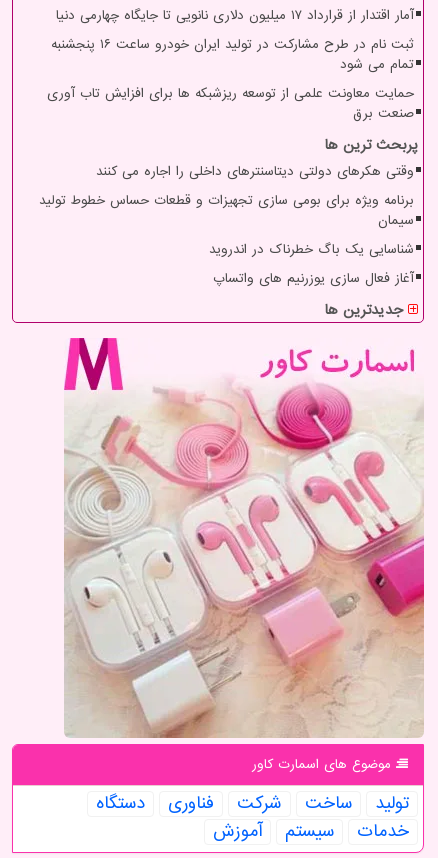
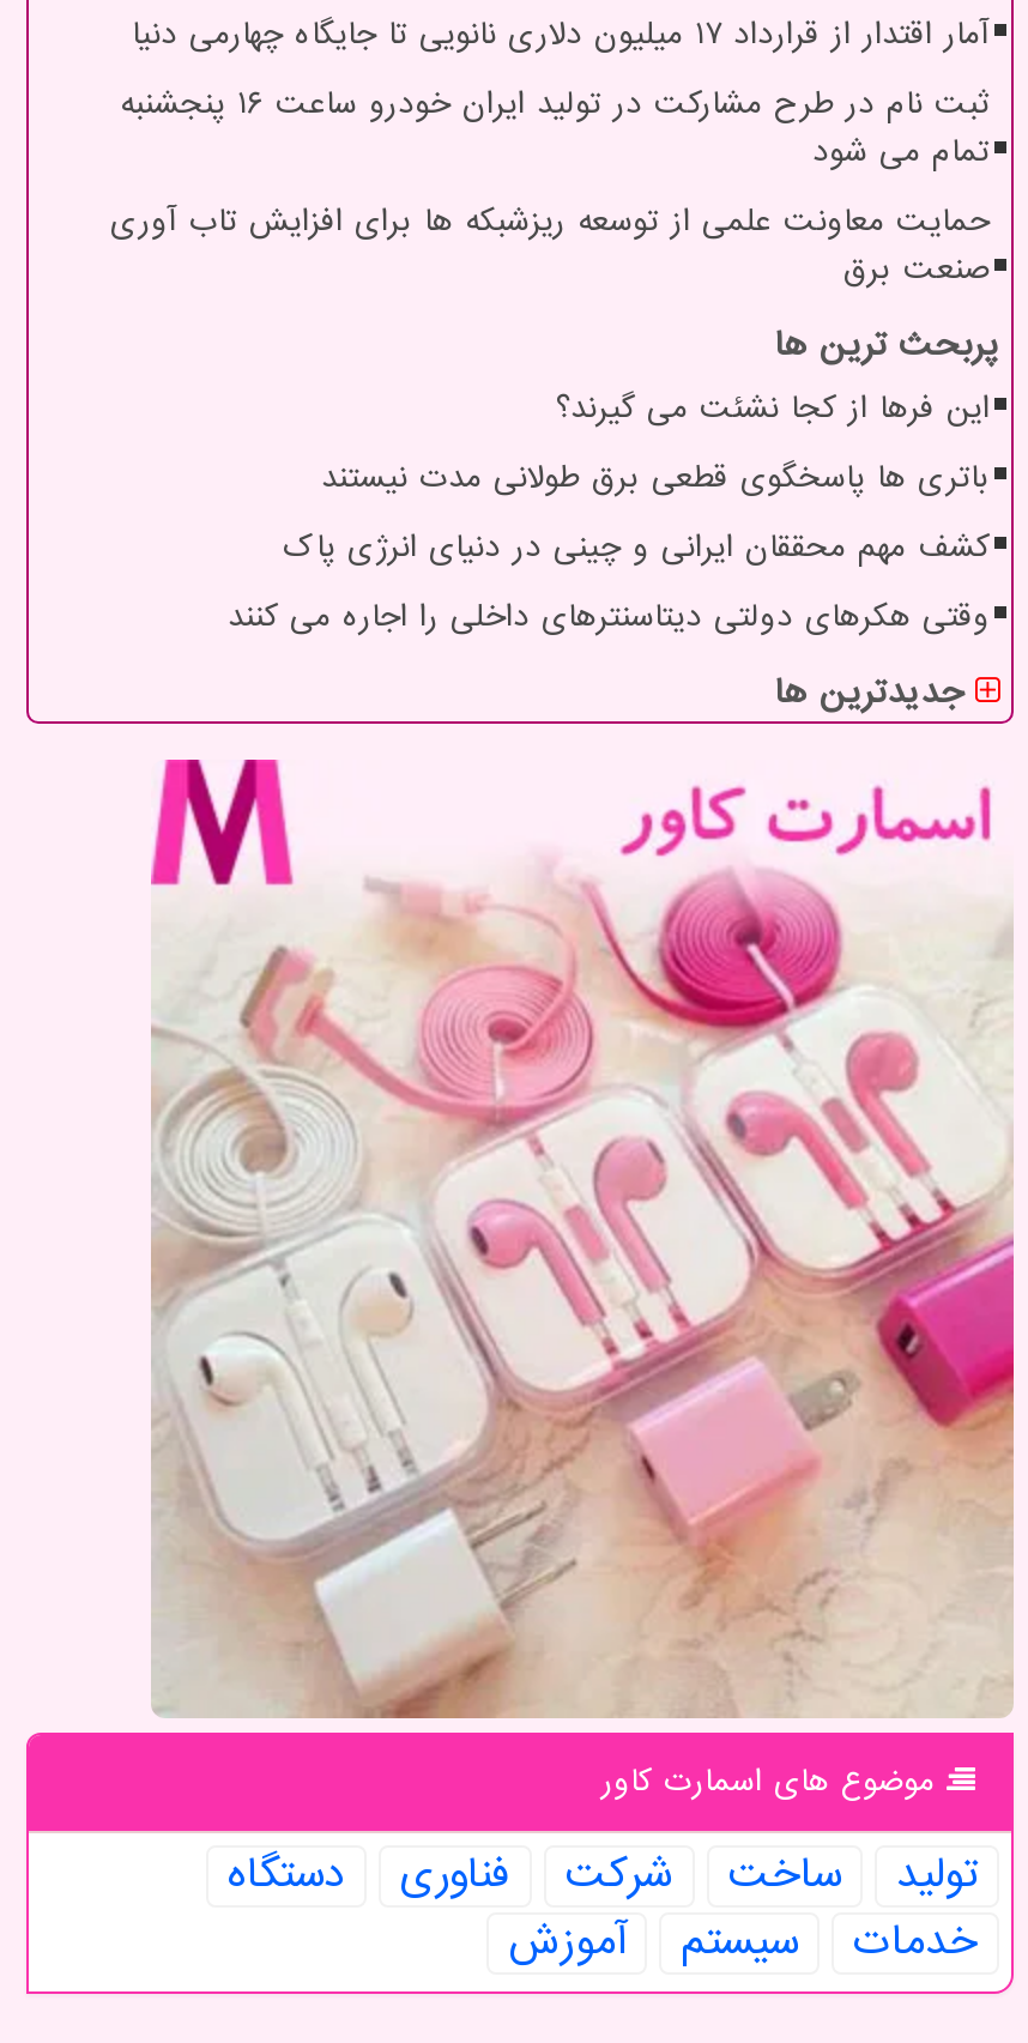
moved [96,162,414,181] -> [228,595,990,640]: وقتی هکرهای دولتی دیتاسنترهای داخلی را اجاره می کنند
none -> [283,386,990,571] این فرها از کجا نشئت می گیرند؟ | باتری ها پاسخگوی قطعی برق طولانی مدت نیستند | کشف مهم محققان ایرانی و چینی در دنیای انرژی پاک
[39,191,414,288] برنامه ویژه برای بومی سازی تجهیزات و قطعات حساس خطوط تولید | سیمان | شناسایی یک باگ خطرناک در اندروید | آغاز فعال سازی یوزرنیم های واتساپ -> none

